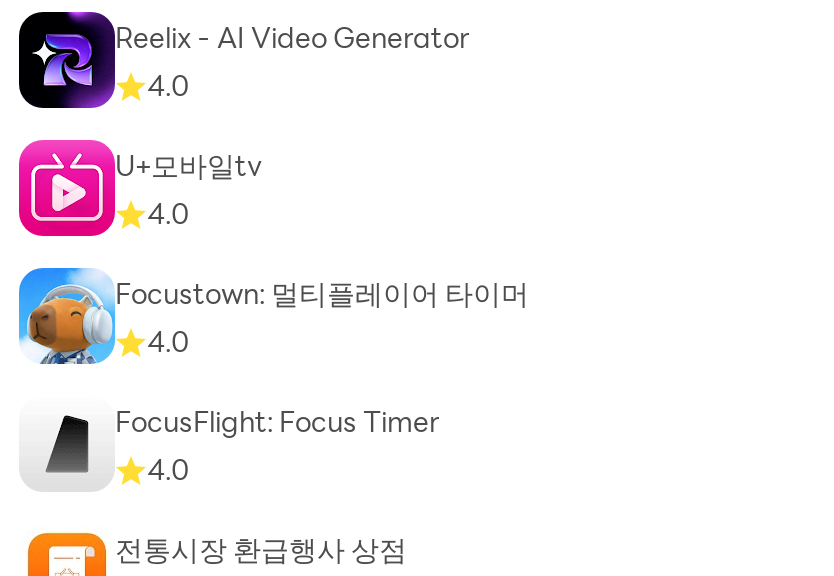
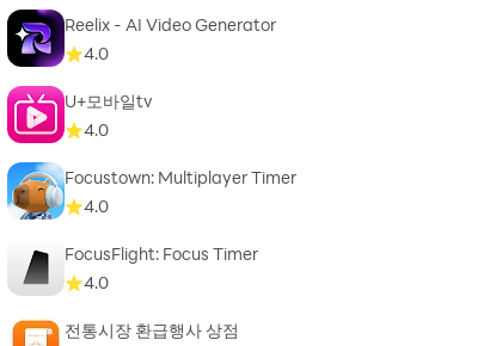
[115,274,529,312] Focustown: 멀티플레이어 타이머 -> [65,166,296,189] Focustown: Multiplayer Timer

